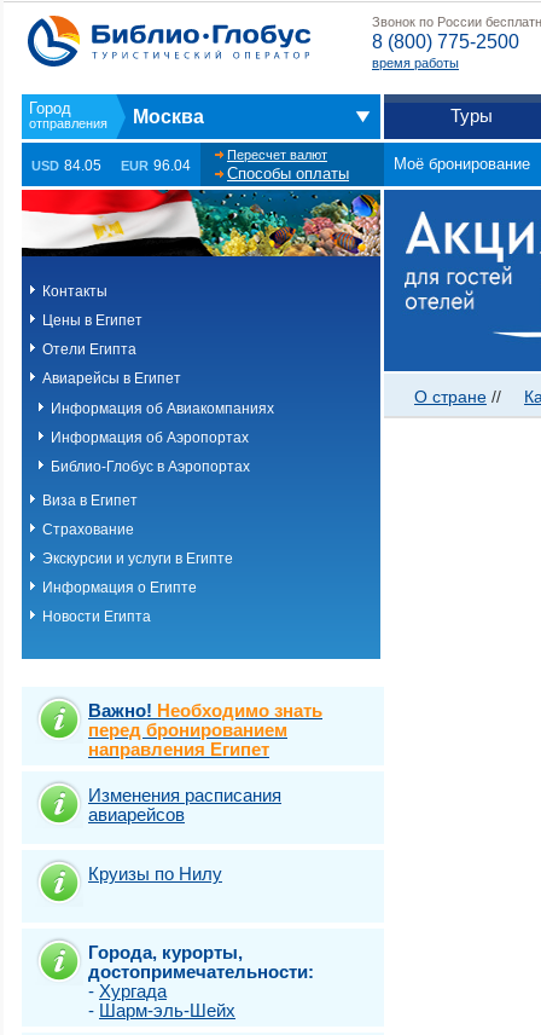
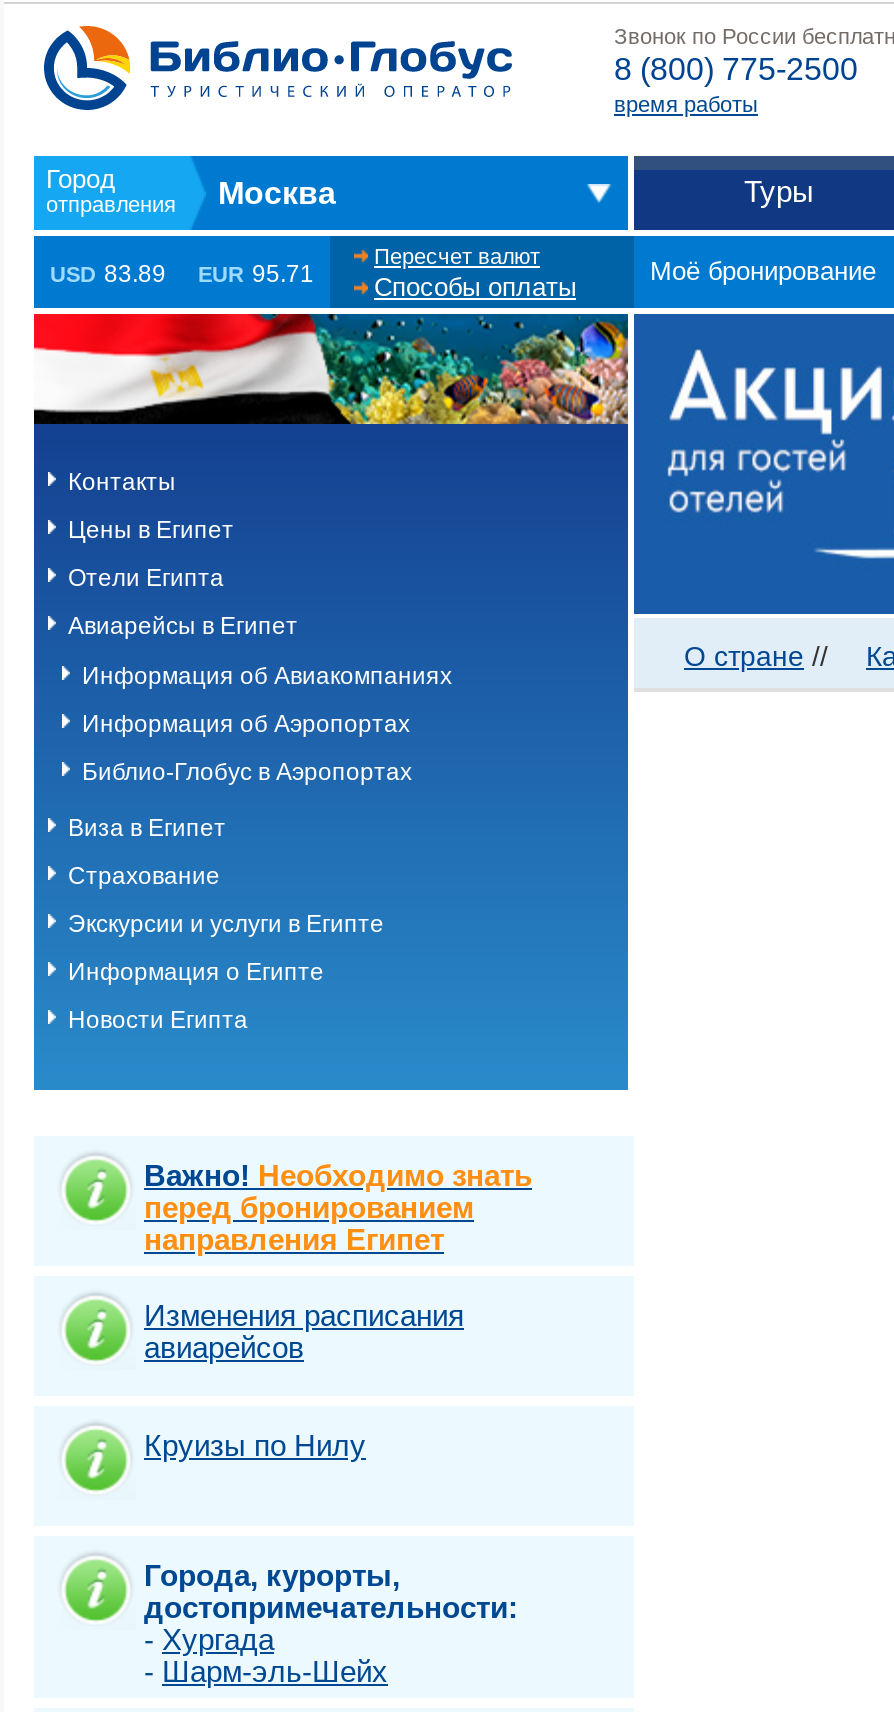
[31,157,101,174] USD 84.05 -> [50,260,166,288] USD 83.89
[121,157,191,174] EUR 96.04 -> [198,260,314,288] EUR 95.71

